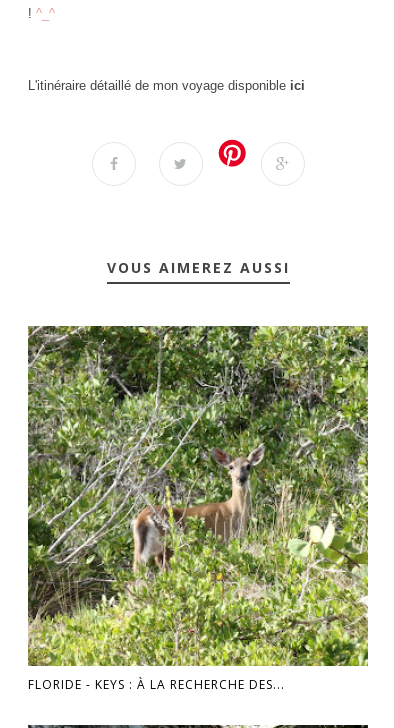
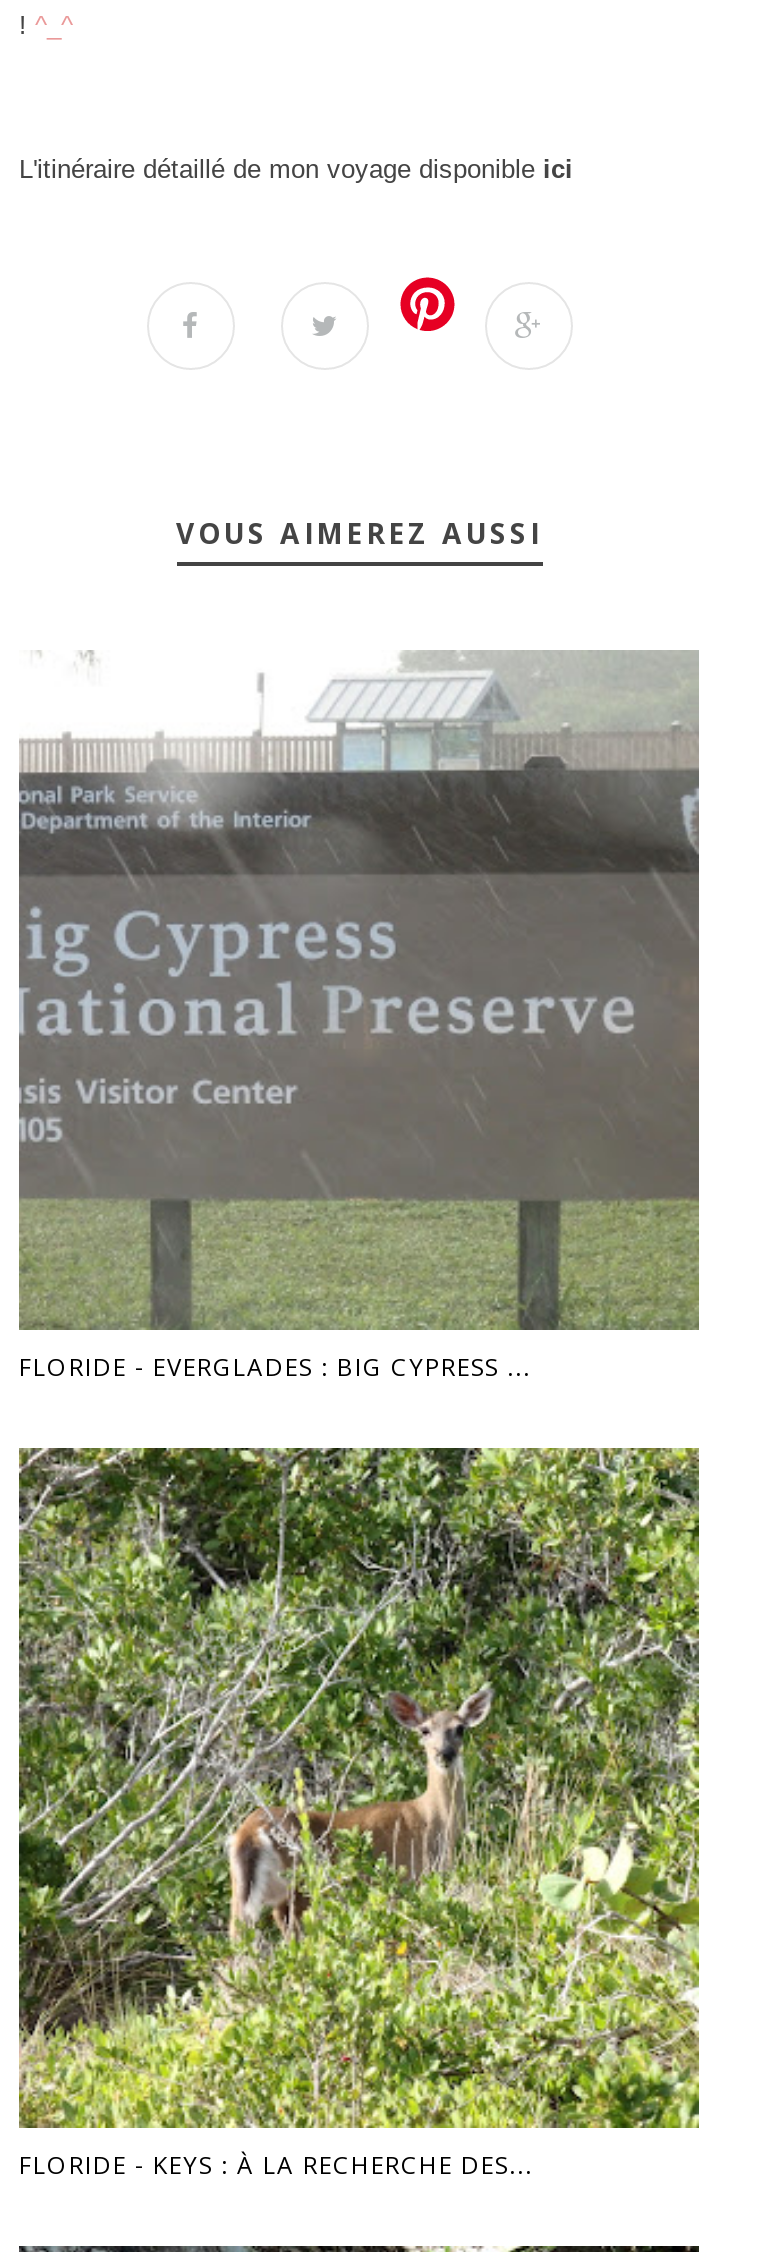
none -> [17,650,701,1384] [image] | FLORIDE - EVERGLADES : BIG CYPRESS ...

